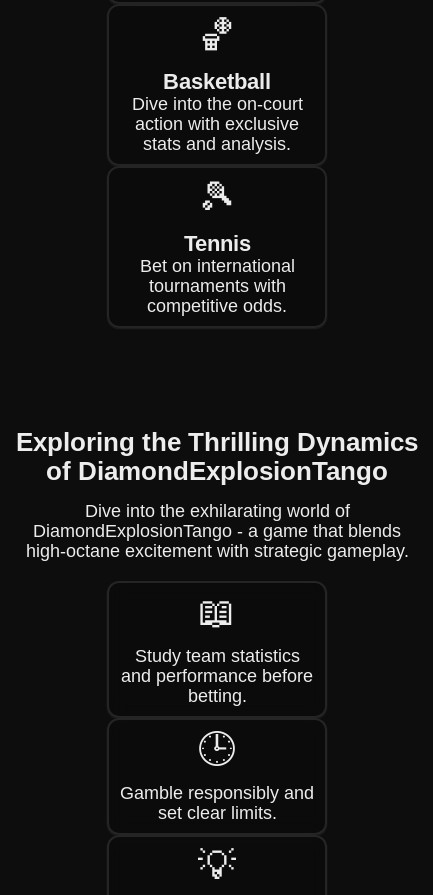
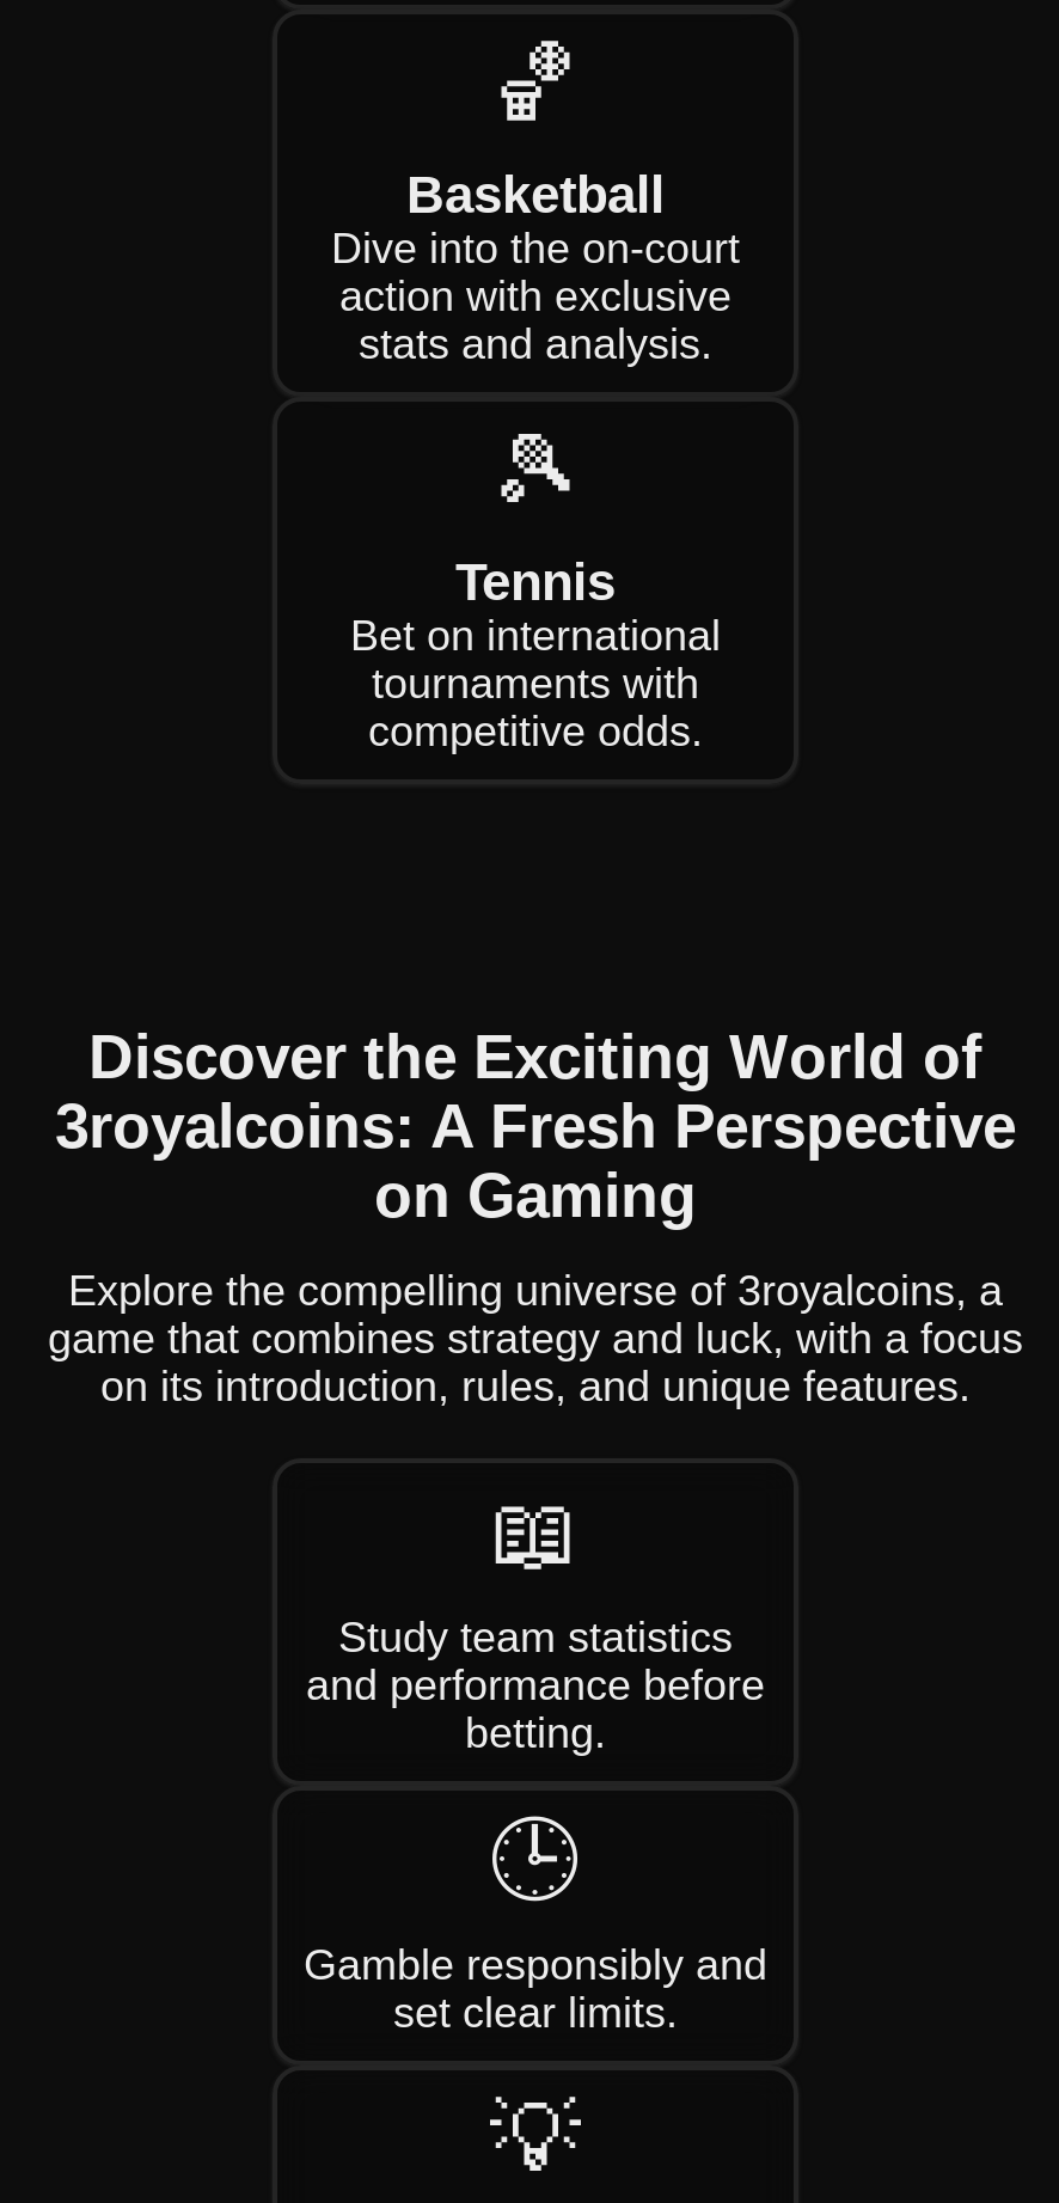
[16,427,418,486] Exploring the Thrilling Dynamics | of DiamondExplosionTango -> [55,1021,1016,1231] Discover the Exciting World of | 3royalcoins: A Fresh Perspective | on Gaming
[25,501,408,561] Dive into the exhilarating world of | DiamondExplosionTango - a game that blends | high-octane excitement with strategic gameplay. -> [48,1267,1023,1410] Explore the compelling universe of 3royalcoins, a | game that combines strategy and luck, with a focus | on its introduction, rules, and unique features.

